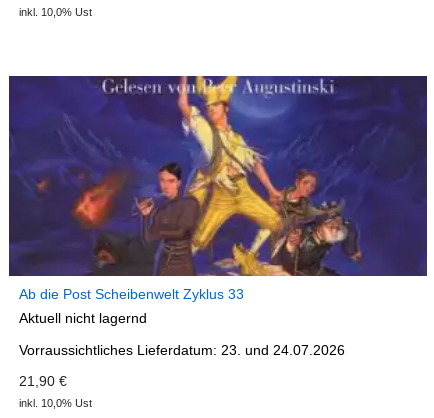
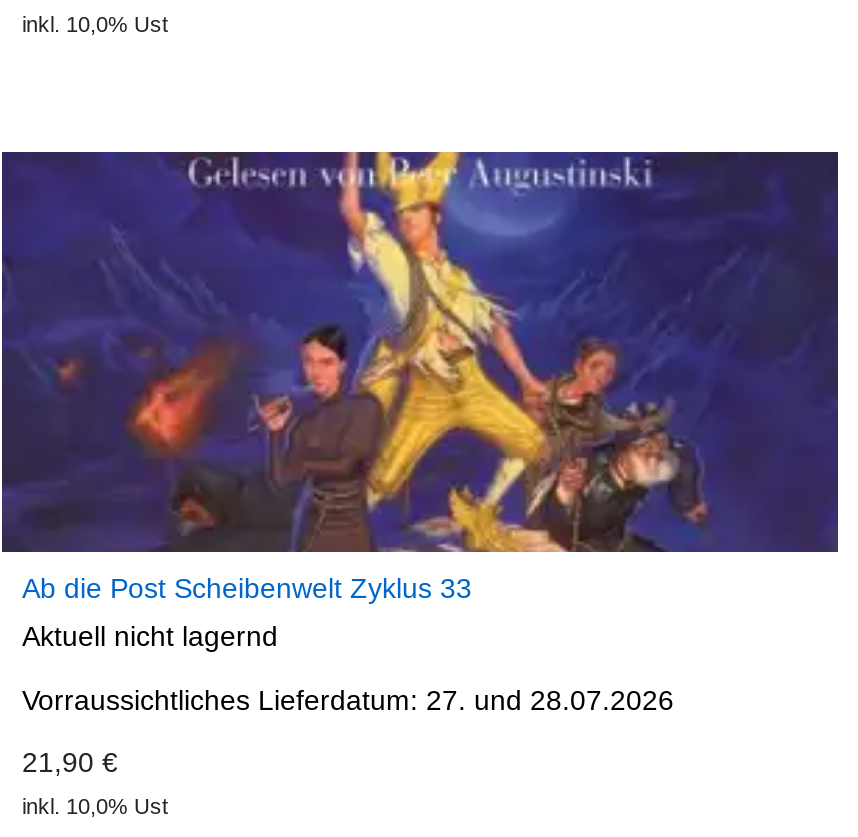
[19,342,345,358] Vorraussichtliches Lieferdatum: 23. und 24.07.2026 -> [22,683,674,715] Vorraussichtliches Lieferdatum: 27. und 28.07.2026

